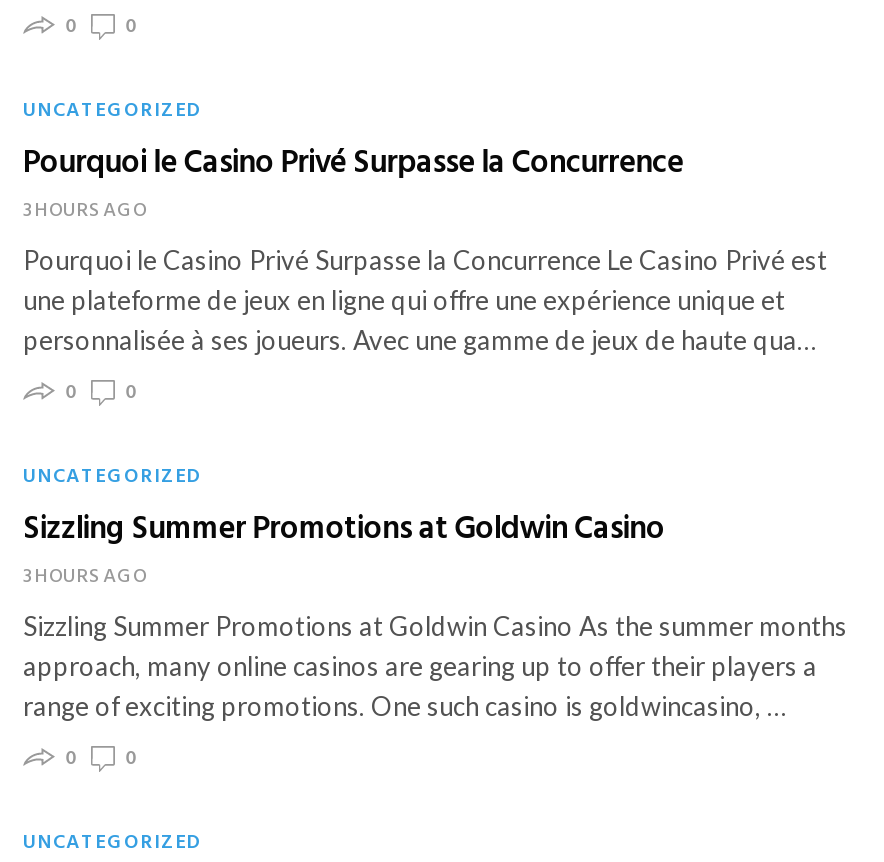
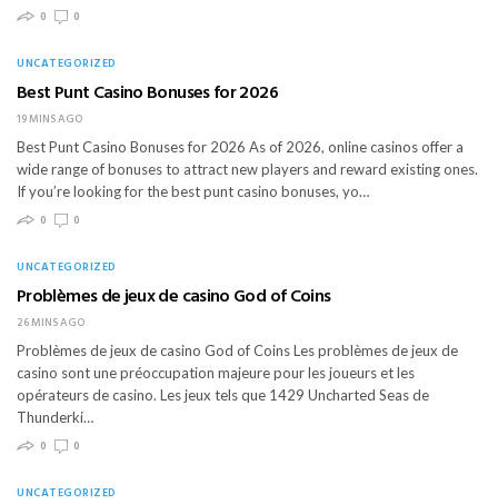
[23,136,684,224] Pourquoi le Casino Privé Surpasse la Concurrence | 3 HOURS AGO -> [17,78,278,127] Best Punt Casino Bonuses for 2026 | 19 MINS AGO
[23,244,827,356] Pourquoi le Casino Privé Surpasse la Concurrence Le Casino Privé est | une plateforme de jeux en ligne qui offre une expérience unique et | personnalisée à ses joueurs. Avec une gamme de jeux de haute qua… -> [17,138,478,200] Best Punt Casino Bonuses for 2026 As of 2026, online casinos offer a | wide range of bonuses to attract new players and reward existing ones. | If you’re looking for the best punt casino bonuses, yo…
[23,502,665,590] Sizzling Summer Promotions at Goldwin Casino | 3 HOURS AGO -> [17,281,331,330] Problèmes de jeux de casino God of Coins | 26 MINS AGO
[23,610,847,722] Sizzling Summer Promotions at Goldwin Casino As the summer months | approach, many online casinos are gearing up to offer their players a | range of exciting promotions. One such casino is goldwincasino, … -> [17,342,458,426] Problèmes de jeux de casino God of Coins Les problèmes de jeux de | casino sont une préoccupation majeure pour les joueurs et les | opérateurs de casino. Les jeux tels que 1429 Uncharted Seas de | Thunderki…

